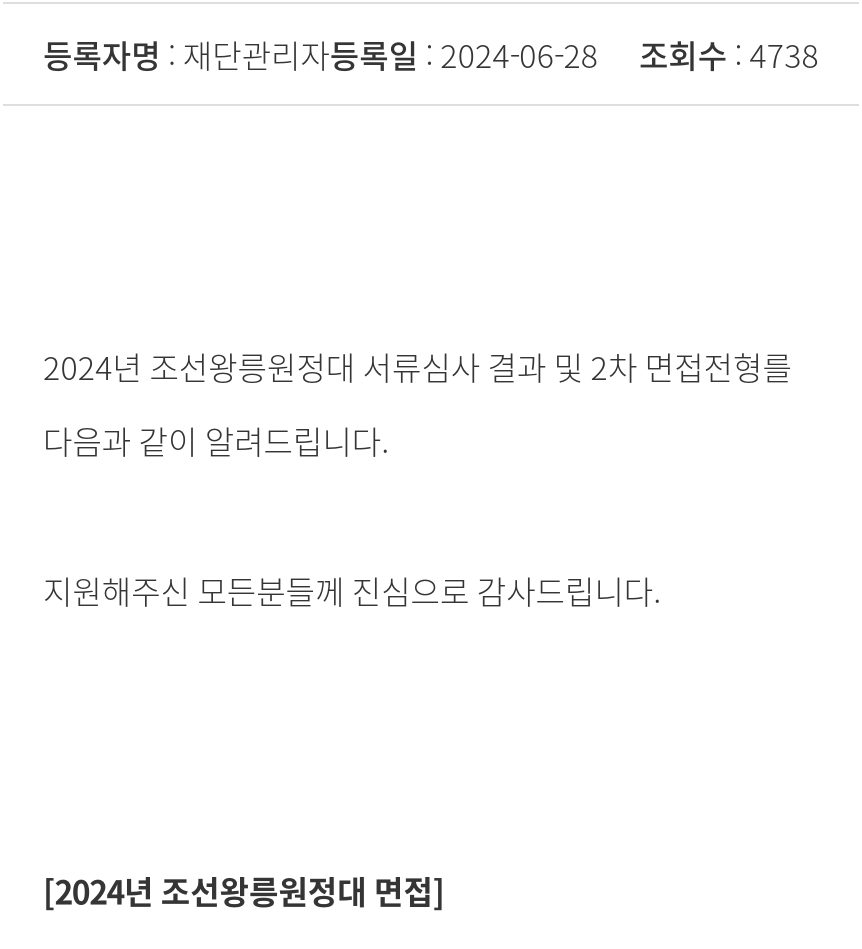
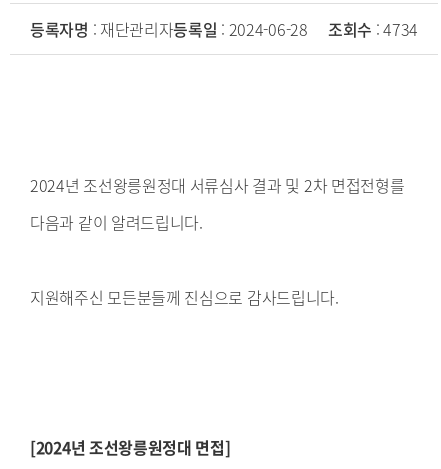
[43,30,819,78] 등록자명: 재단관리자등록일: 2024-06-28 조회수: 4738 -> [30,17,418,41] 등록자명: 재단관리자등록일: 2024-06-28 조회수: 4734

